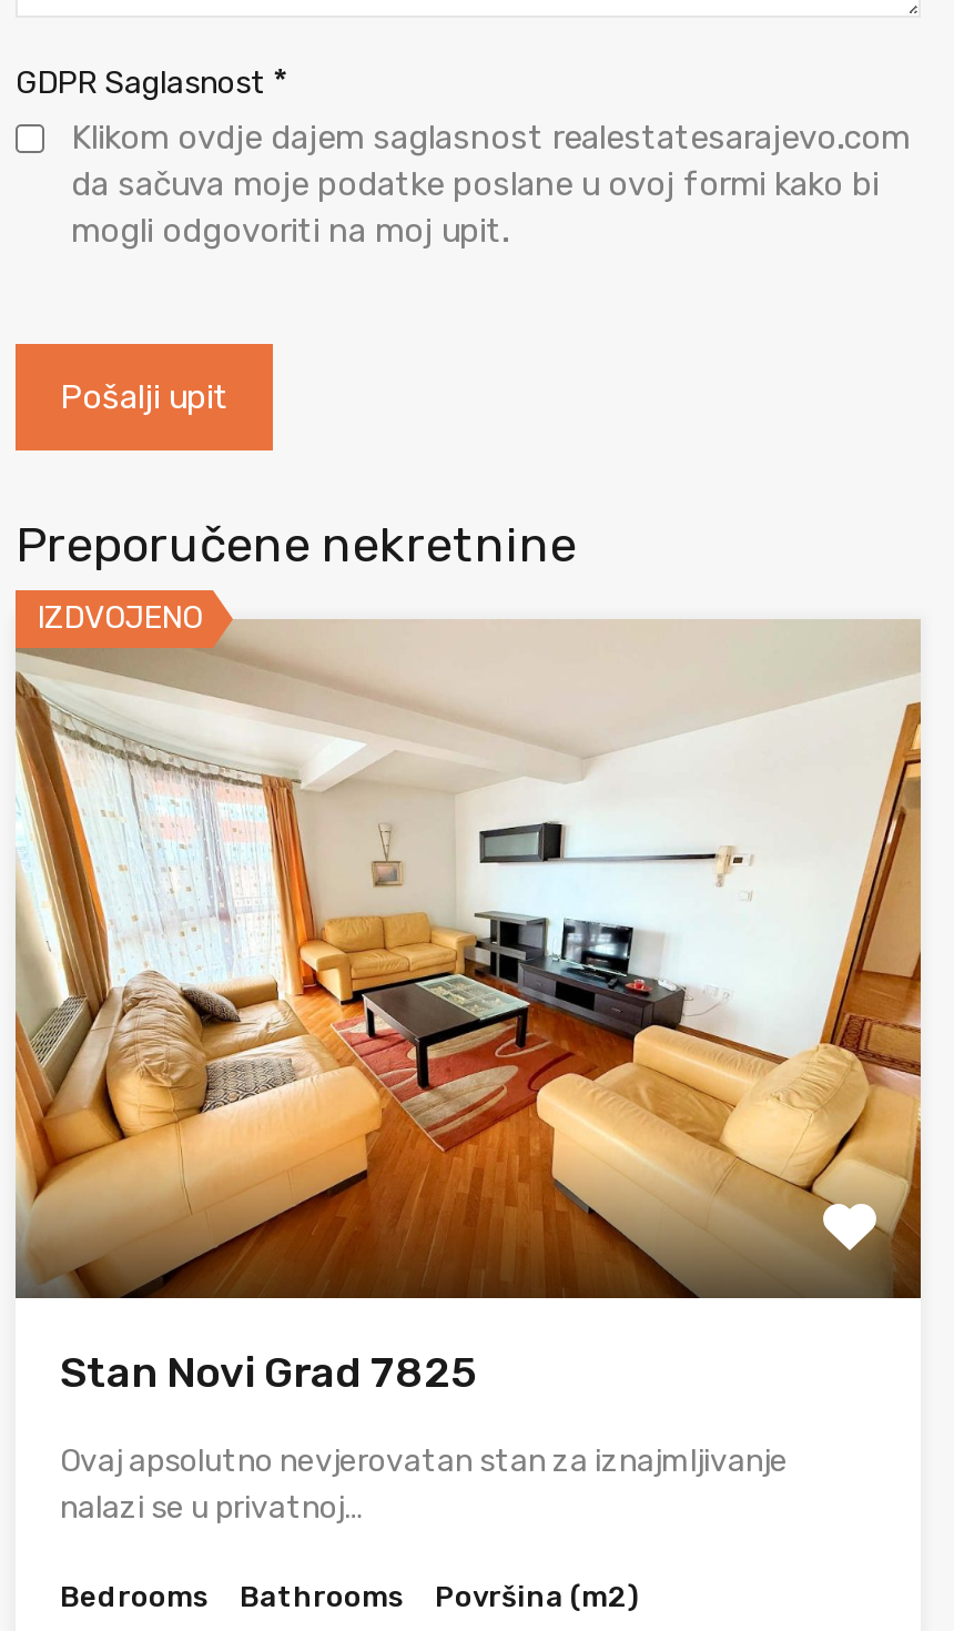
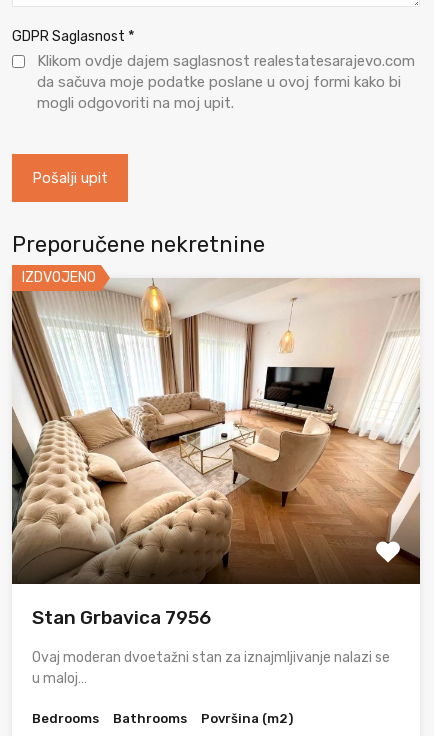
[13,621,923,1398] [image] | Stan Novi Grad 7825 -> [11,280,420,629] [image] | Stan Grbavica 7956
[60,1443,788,1527] Ovaj apsolutno nevjerovatan stan za iznajmljivanje | nalazi se u privatnoj… -> [32,649,390,687] Ovaj moderan dvoetažni stan za iznajmljivanje nalazi se | u maloj…

